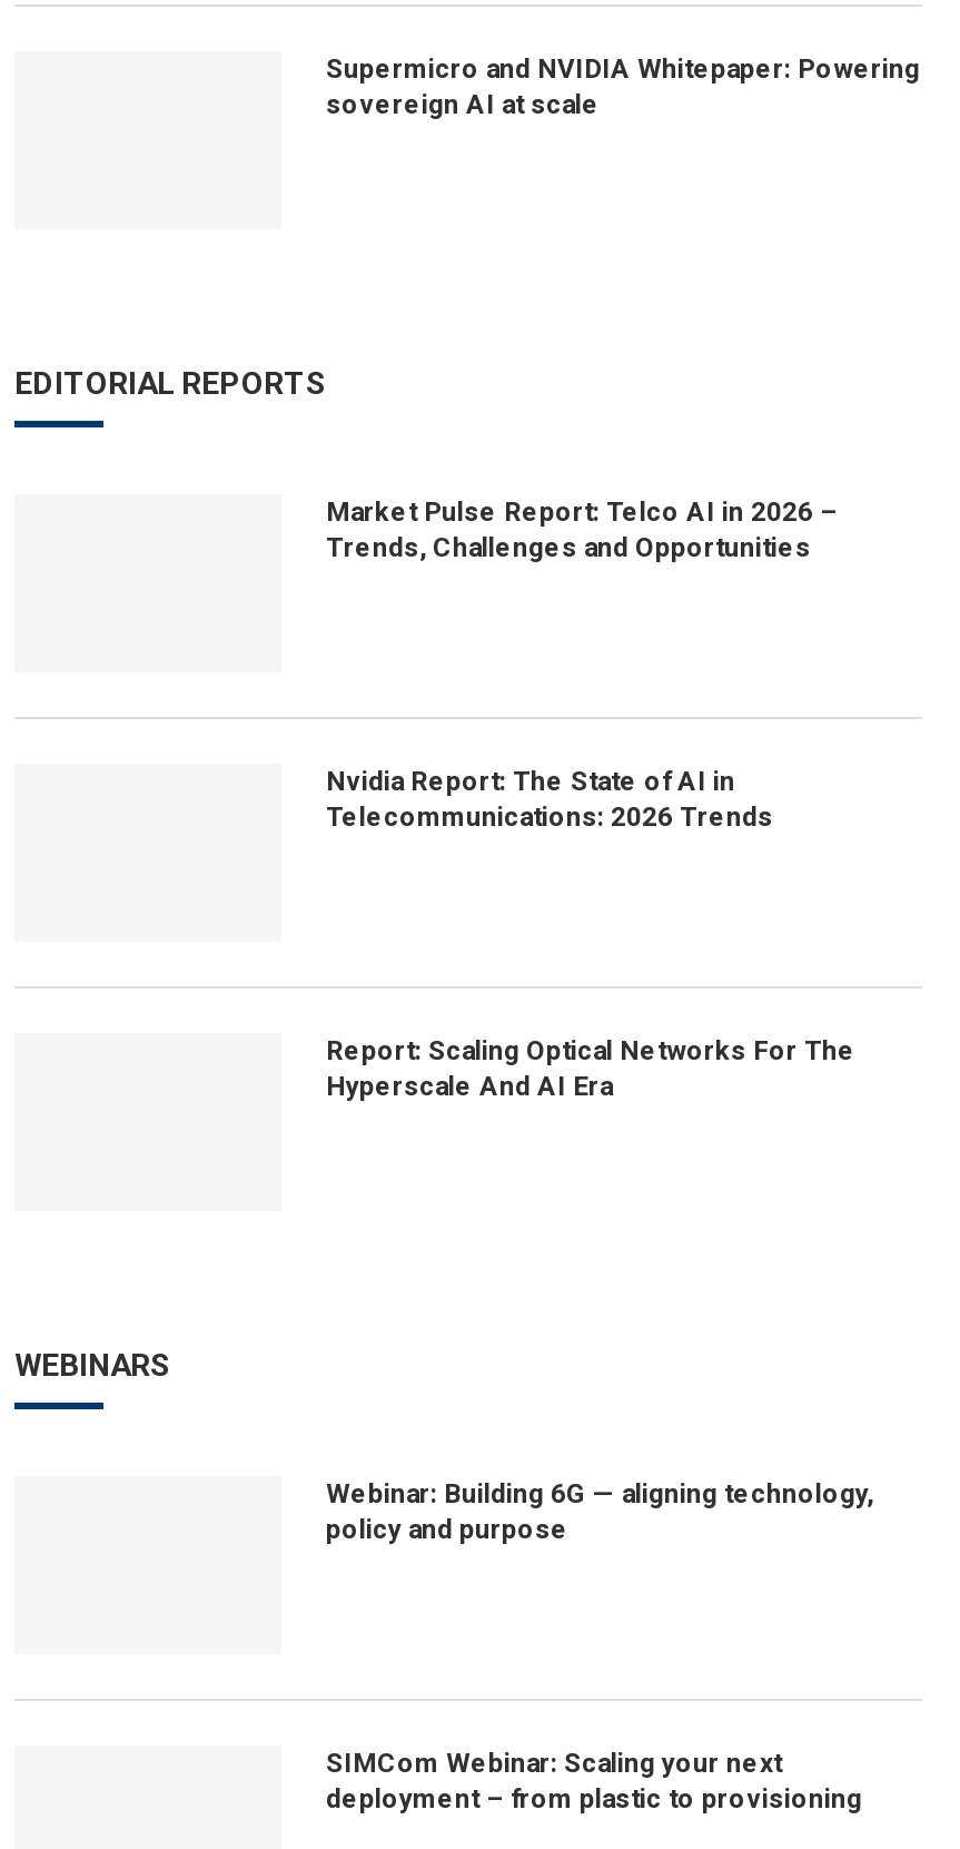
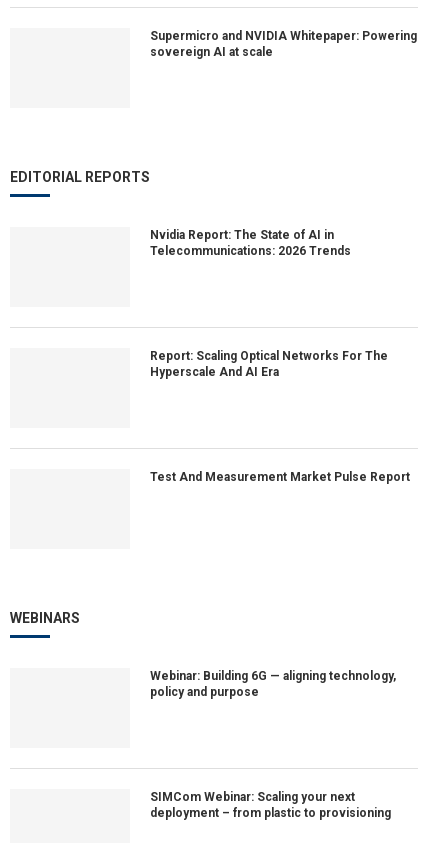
[326,497,838,564] Market Pulse Report: Telco AI in 2026 – | Trends, Challenges and Opportunities -> none
moved [326,767,855,1103] -> [150,228,388,379]: Nvidia Report: The State of AI in | Telecommunications: 2026 Trends | Report: Scaling Optical Networks For The | Hyperscale And AI Era
none -> [150,470,410,484] Test And Measurement Market Pulse Report

